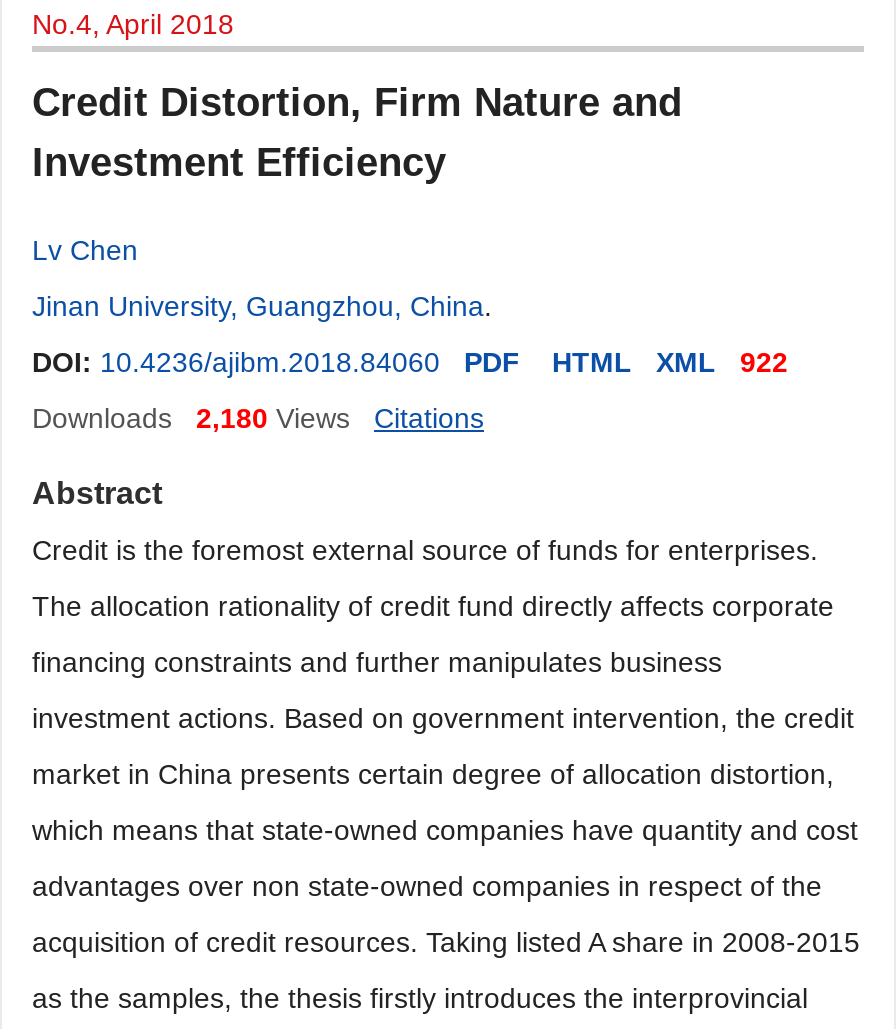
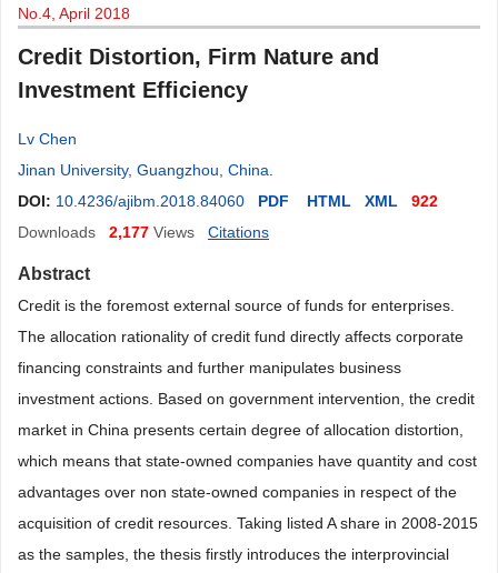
[32,402,350,434] Downloads 2,180 Views -> [18,223,195,241] Downloads 2,177 Views

